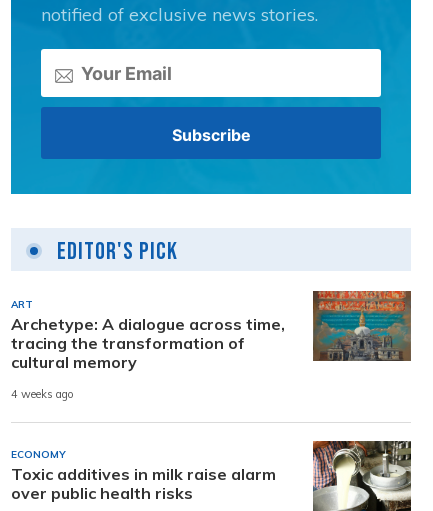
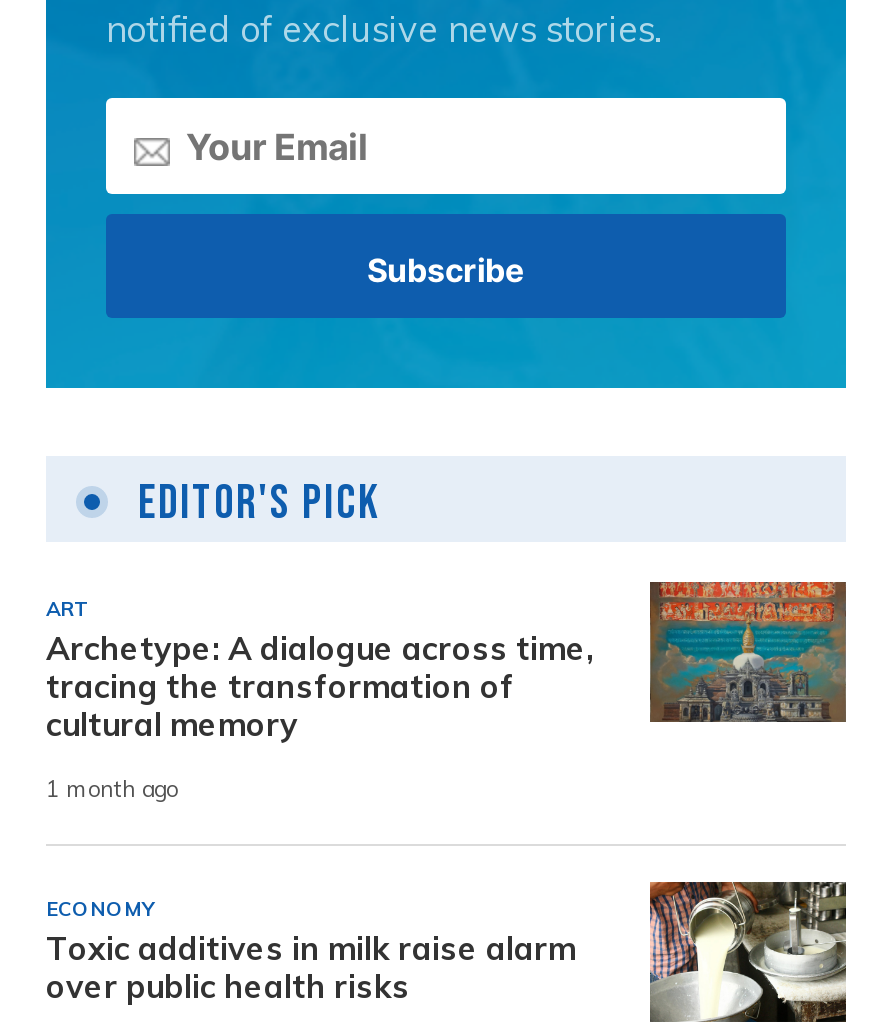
[11,388,74,402] 4 weeks ago -> [46,775,178,803] 1 month ago

